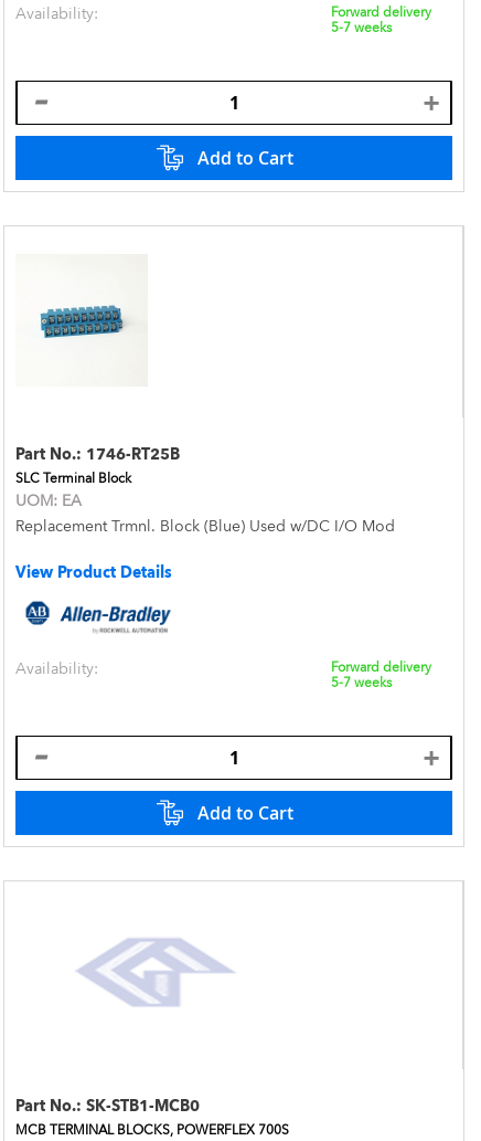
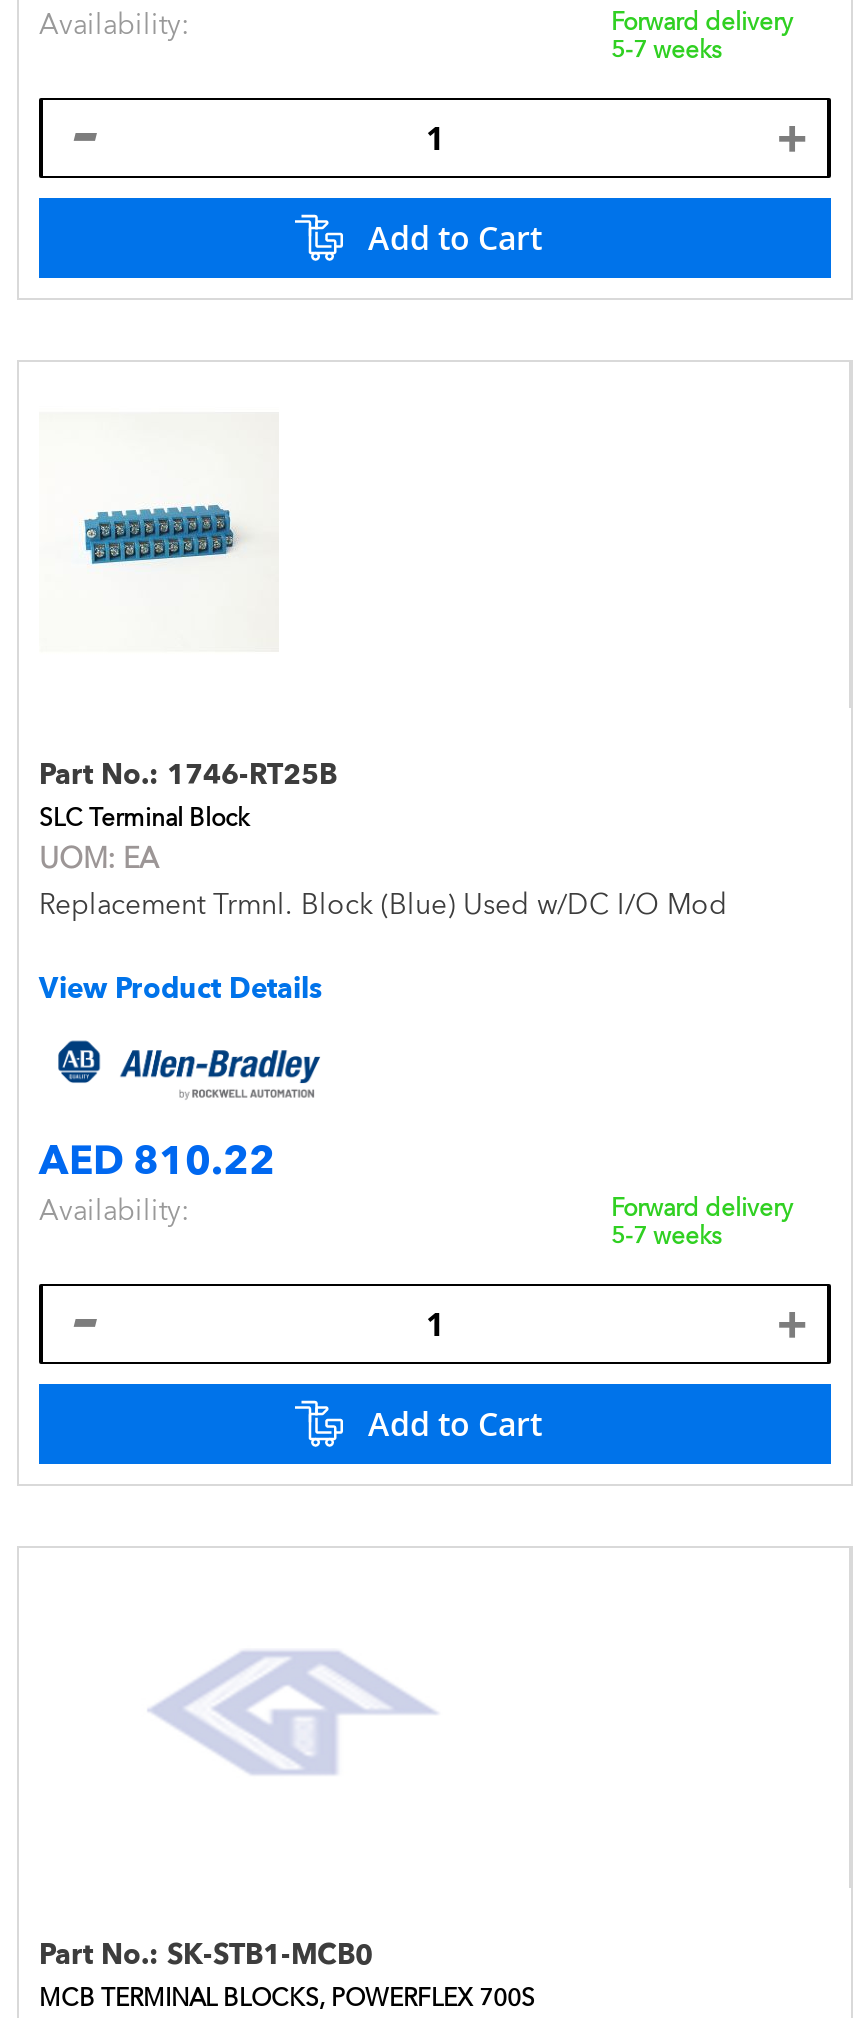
none -> [39,1135,275,1183] AED 810.22

